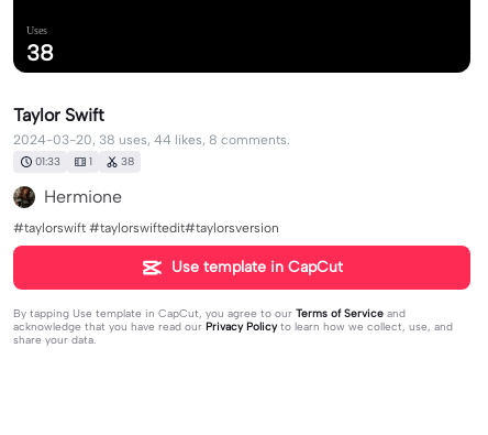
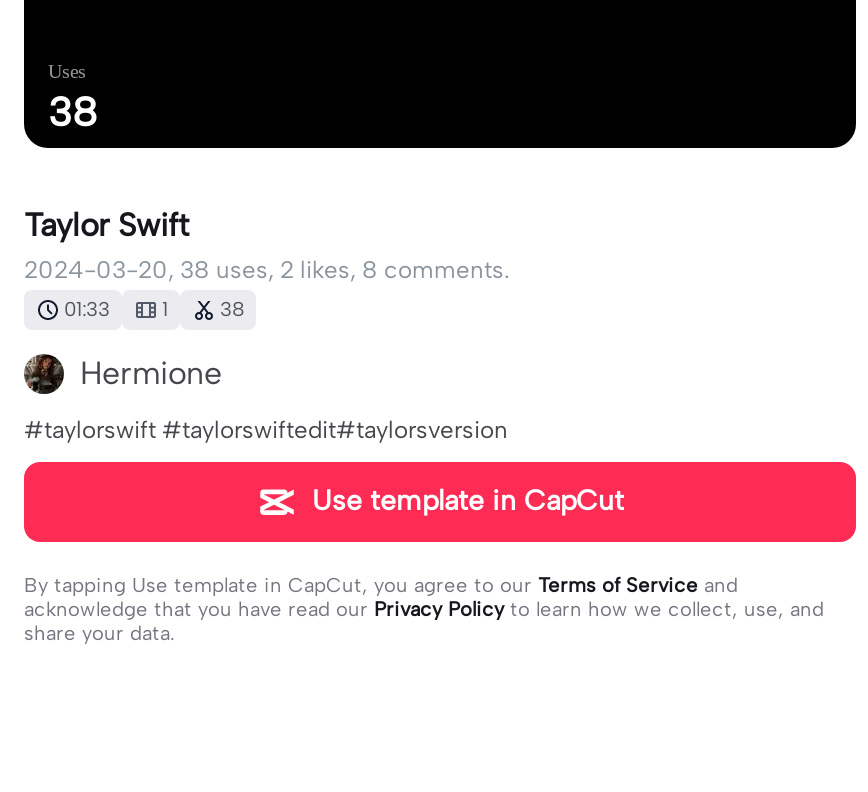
[13,132,290,148] 2024-03-20, 38 uses, 44 likes, 8 comments. -> [24,256,510,284] 2024-03-20, 38 uses, 2 likes, 8 comments.

